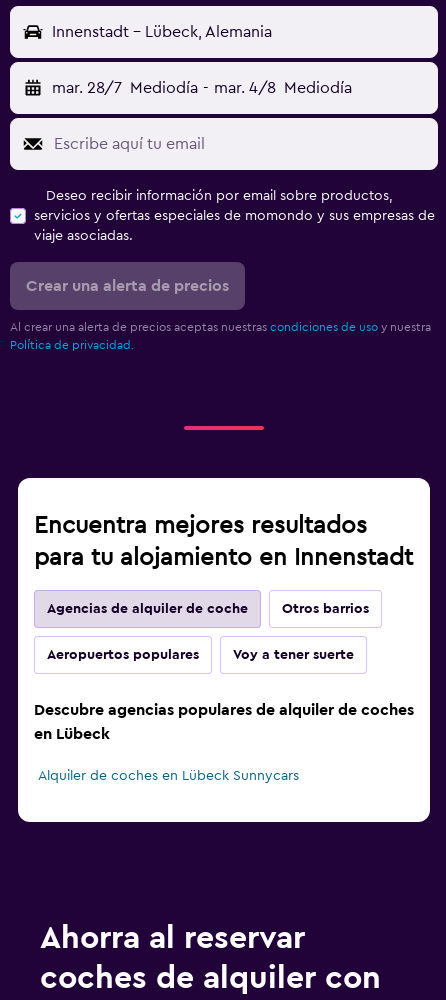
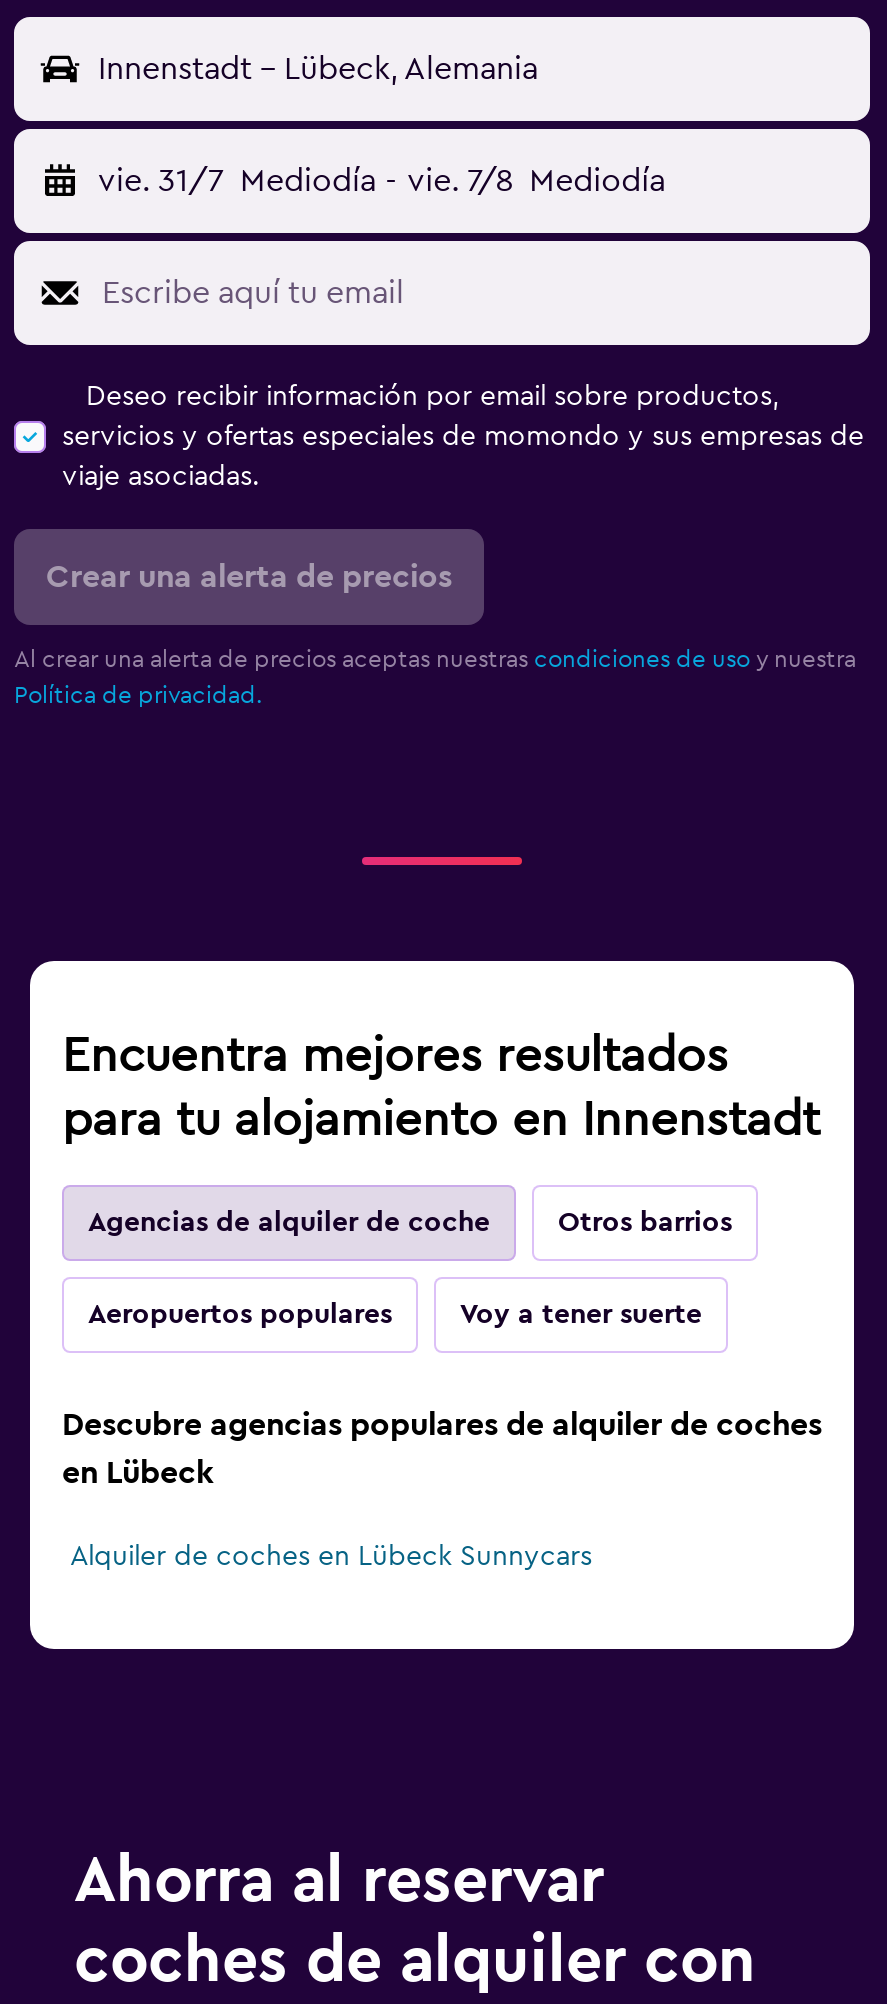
[52,80,352,96] mar. 28/7 Mediodía - mar. 4/8 Mediodía -> [98,166,665,198] vie. 31/7 Mediodía - vie. 7/8 Mediodía

